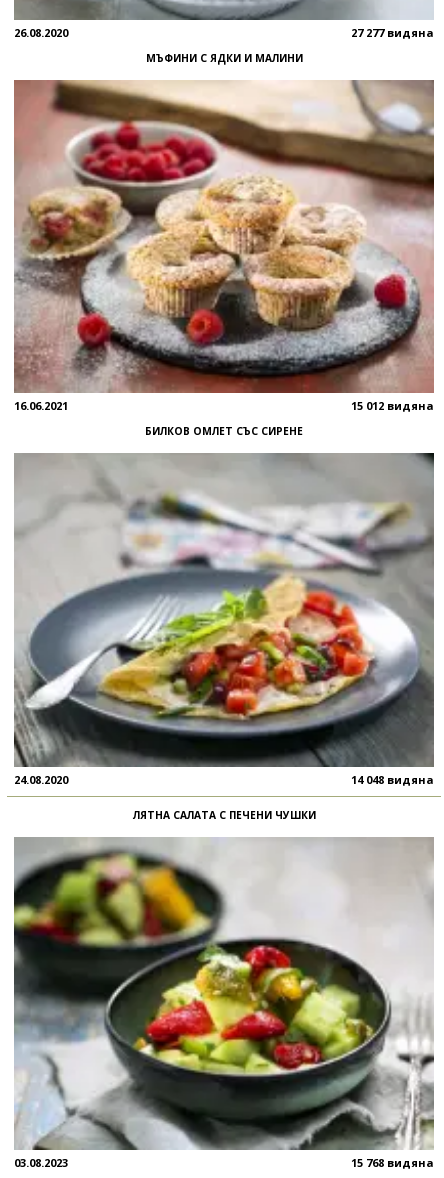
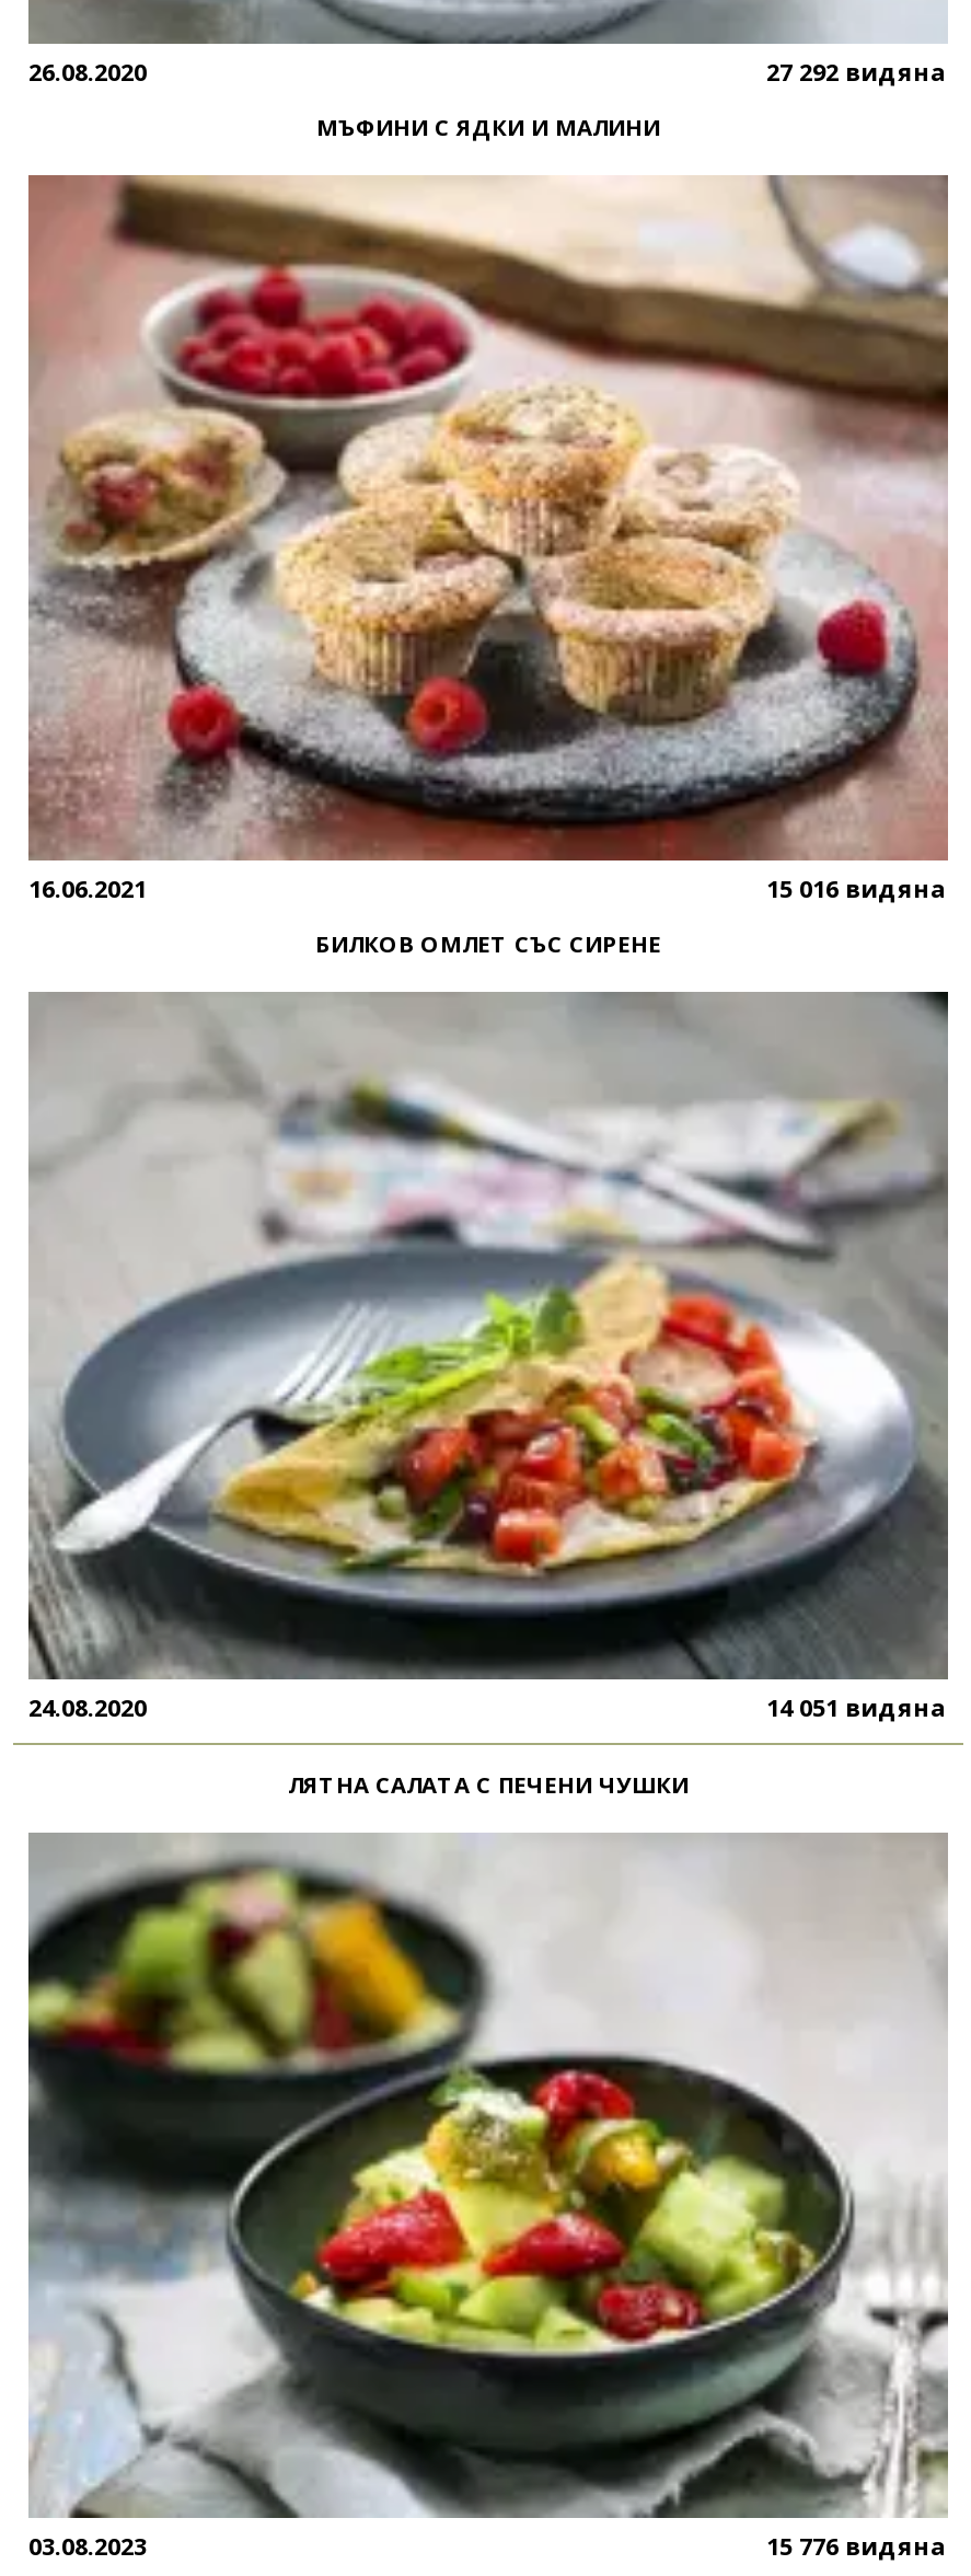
[351,25,434,40] 27 277 видяна -> [766,54,948,87] 27 292 видяна
[351,398,434,413] 15 012 видяна -> [766,872,948,905] 15 016 видяна
[351,772,434,787] 14 048 видяна -> [766,1689,948,1722] 14 051 видяна
[351,1155,434,1170] 15 768 видяна -> [766,2529,948,2562] 15 776 видяна

